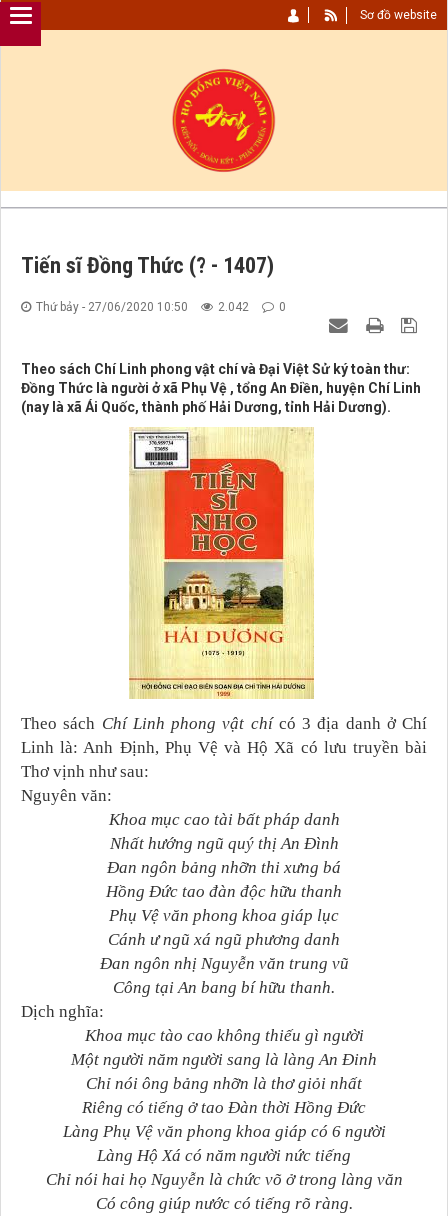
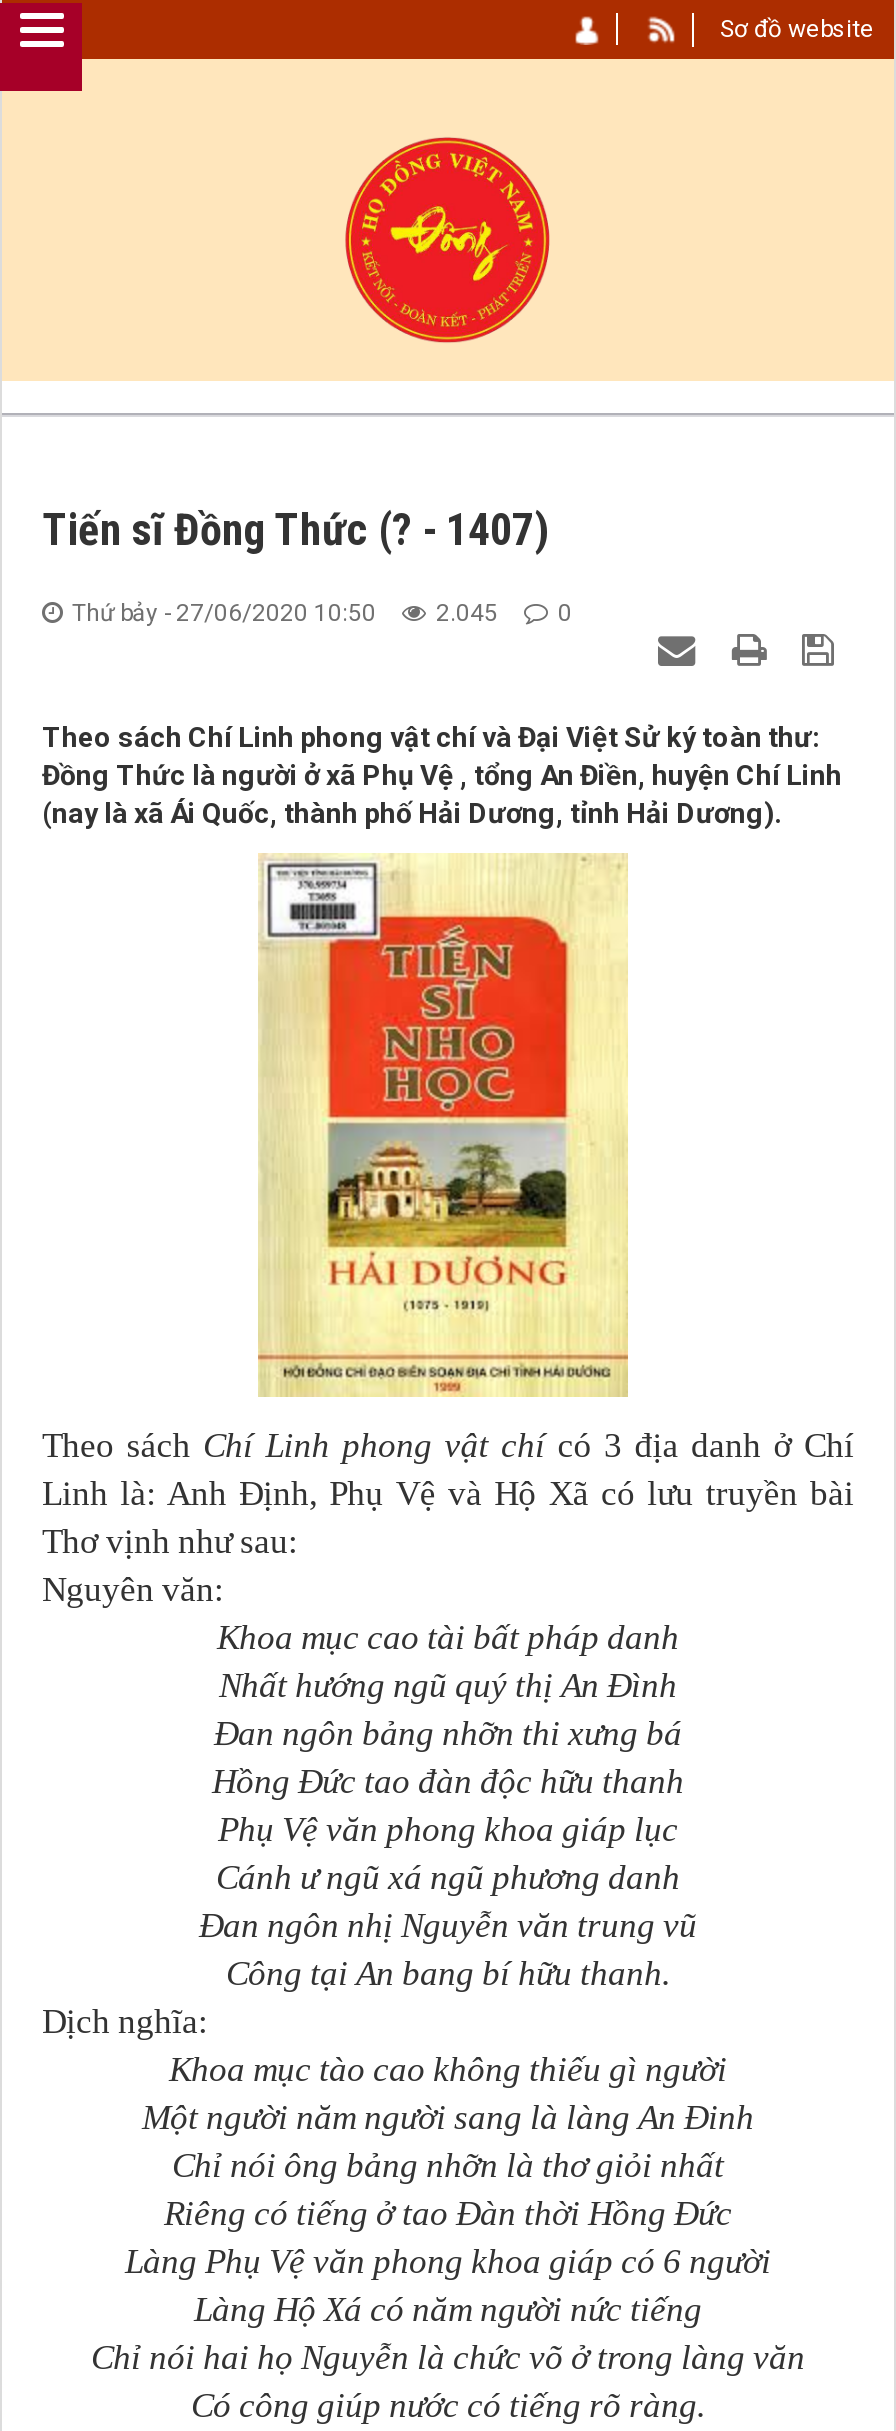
[218,300,249,314] 2.042 -> [436,599,498,627] 2.045

